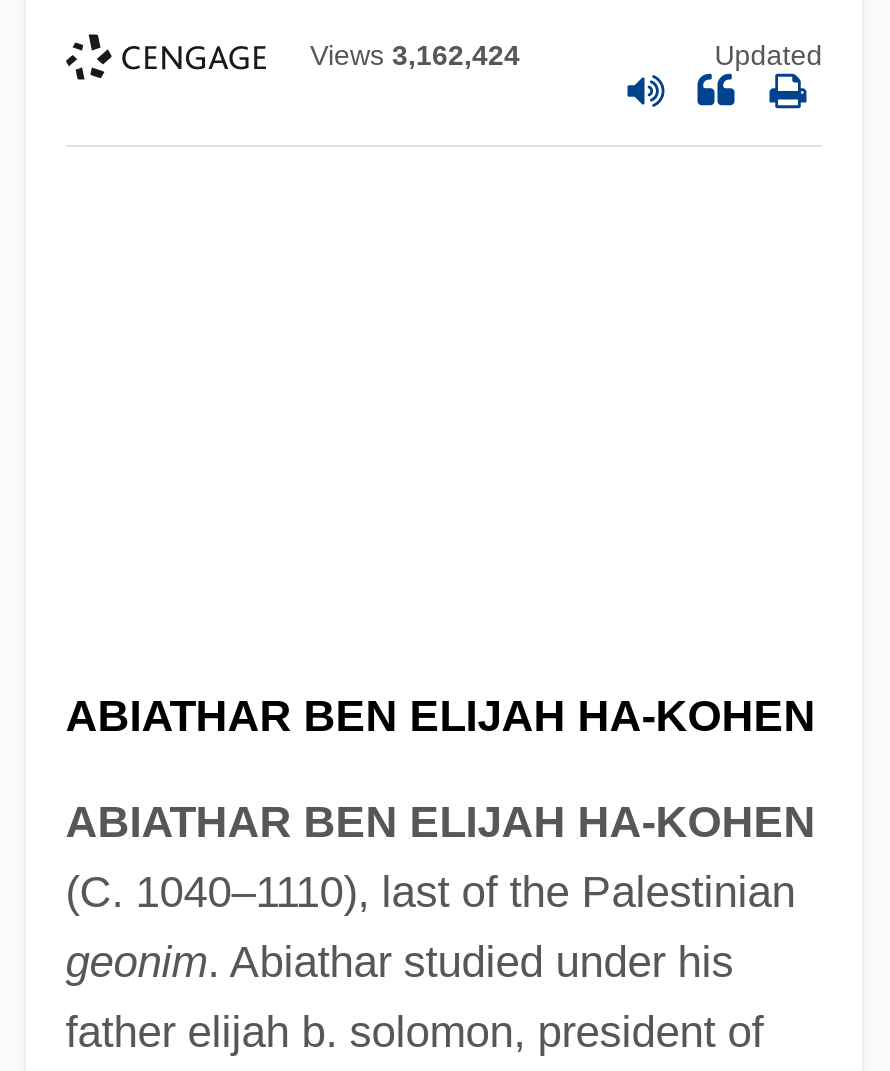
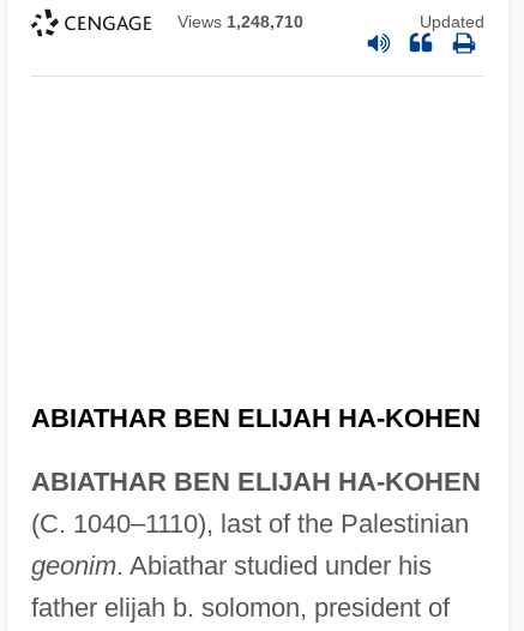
[310,40,520,72] Views 3,162,424 -> [177,13,303,32] Views 1,248,710

